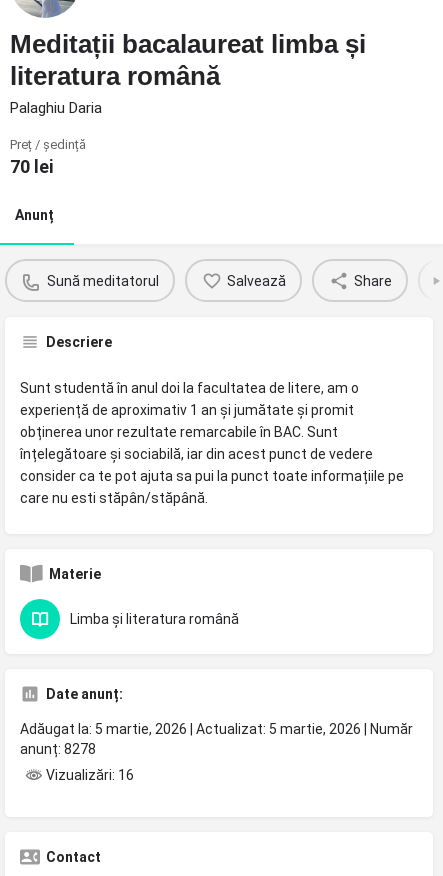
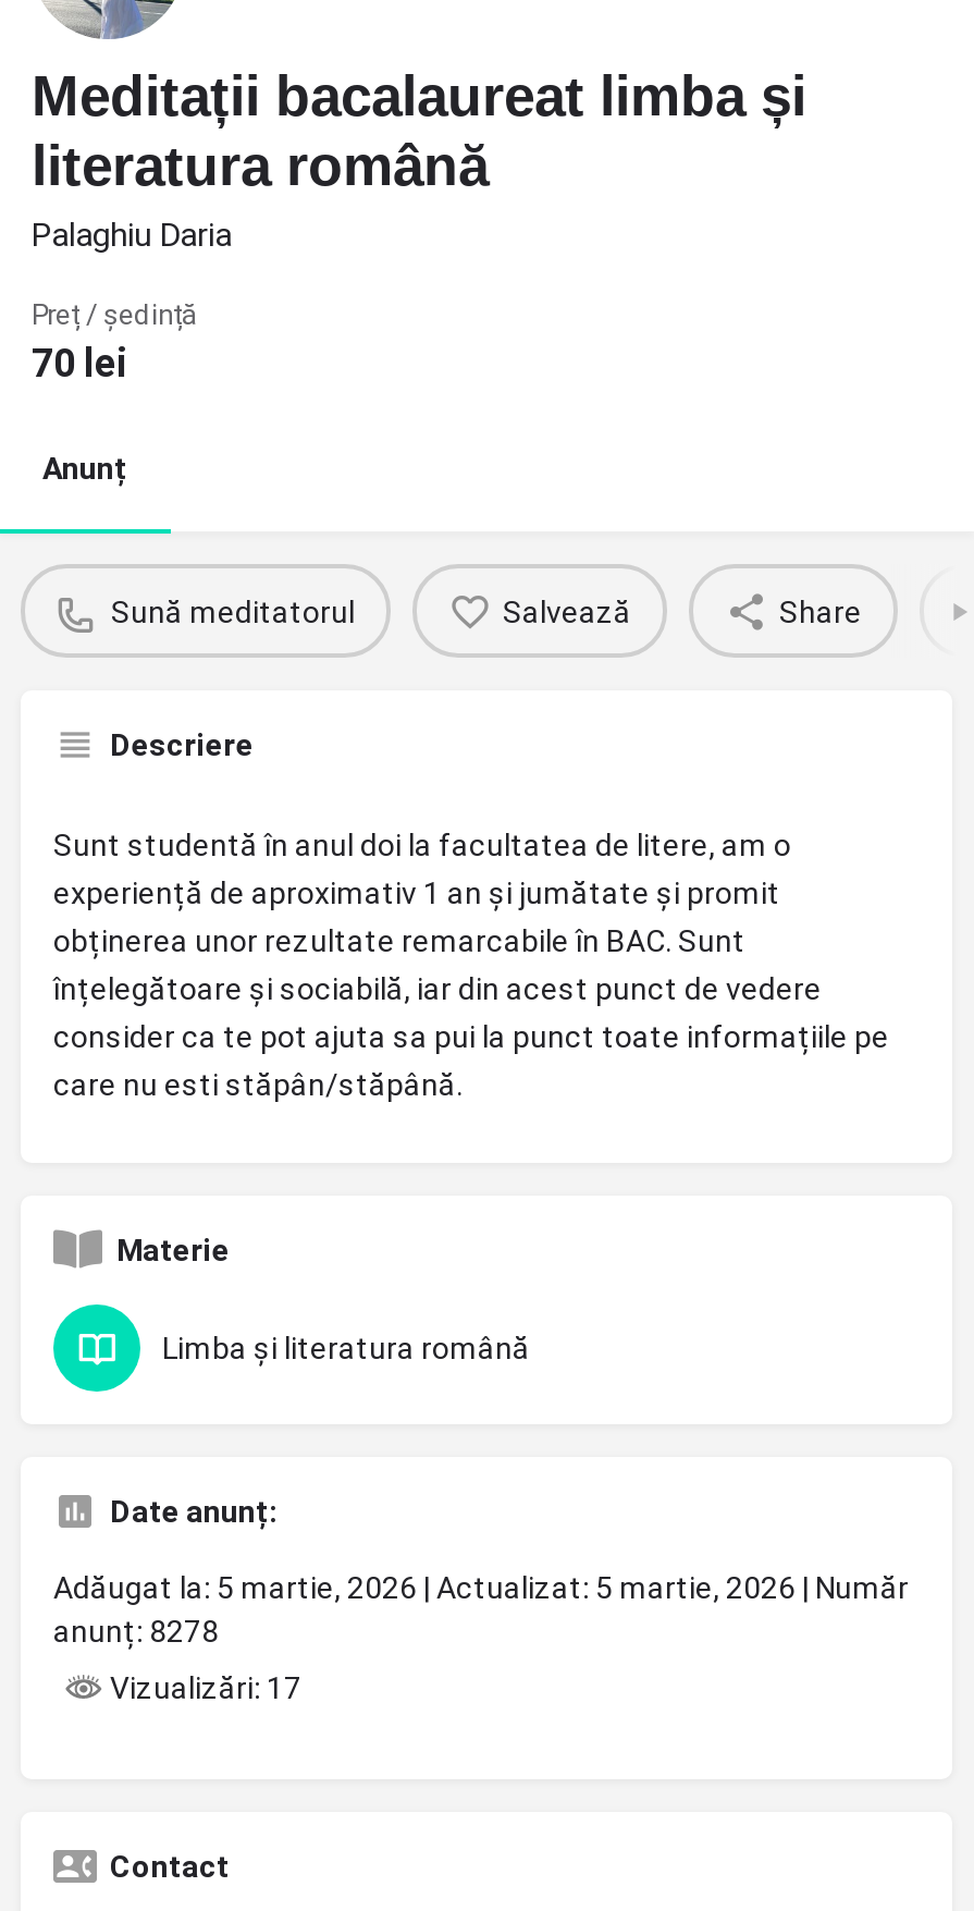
[43,767,134,783] Vizualizări: 16 -> [103,1670,301,1705] Vizualizări: 17

